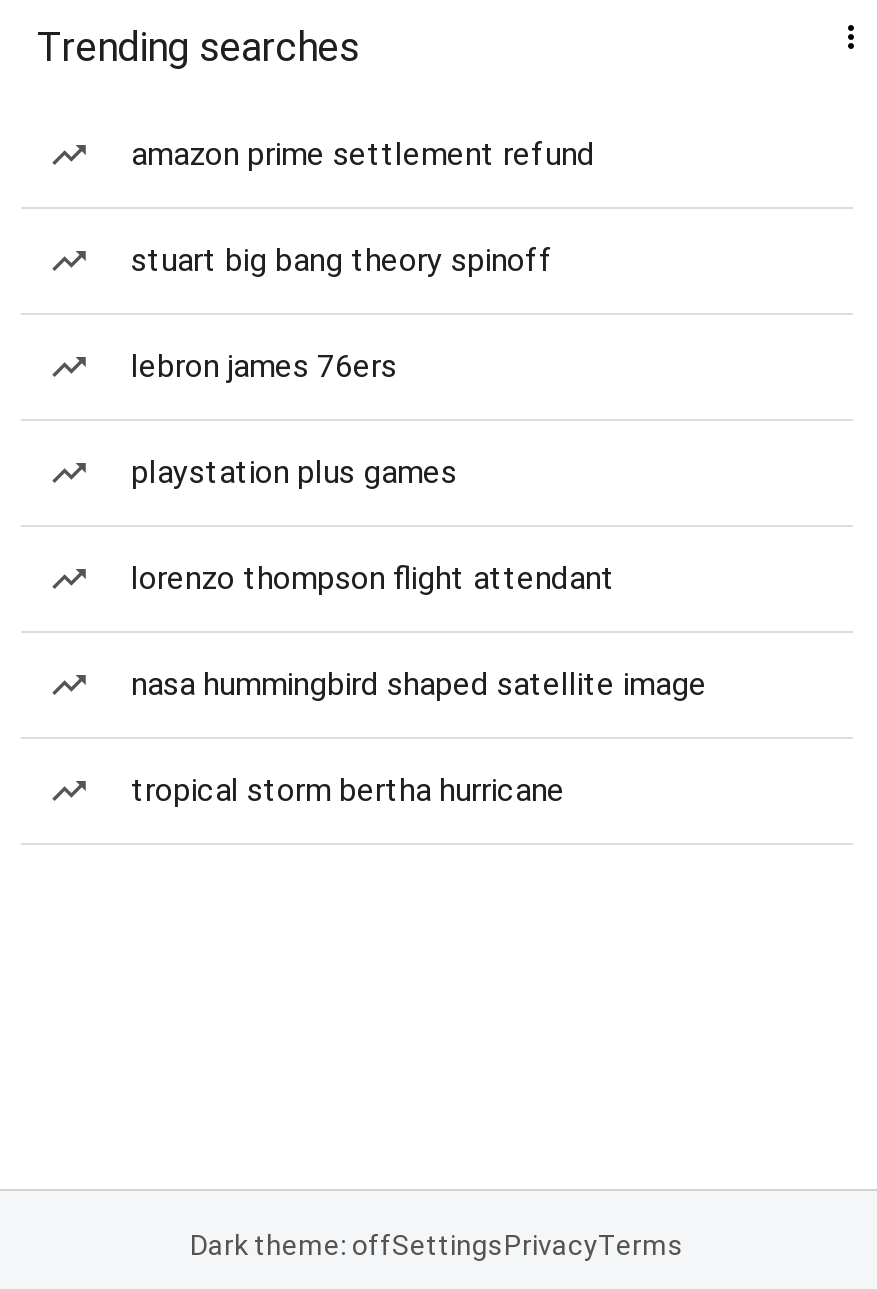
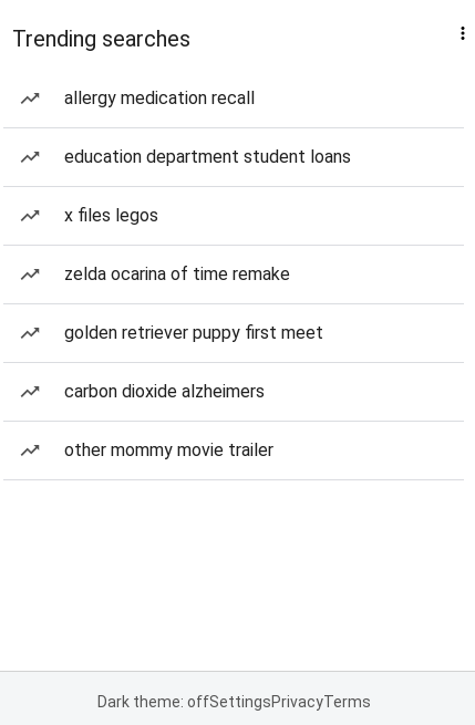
[131,135,595,173] amazon prime settlement refund -> [64,87,255,108] allergy medication recall
[131,241,553,279] stuart big bang theory spinoff -> [64,146,351,167] education department student loans
[131,347,397,385] lebron james 76ers -> [64,205,158,226] x files legos
[131,453,457,491] playstation plus games -> [64,263,290,284] zelda ocarina of time remake
[131,559,615,597] lorenzo thompson flight attendant -> [64,322,323,343] golden retriever puppy first meet
[131,665,707,703] nasa hummingbird shaped satellite image -> [64,381,265,402] carbon dioxide alzheimers
[131,771,565,809] tropical storm bertha hurricane -> [64,439,273,460] other mommy movie trailer

